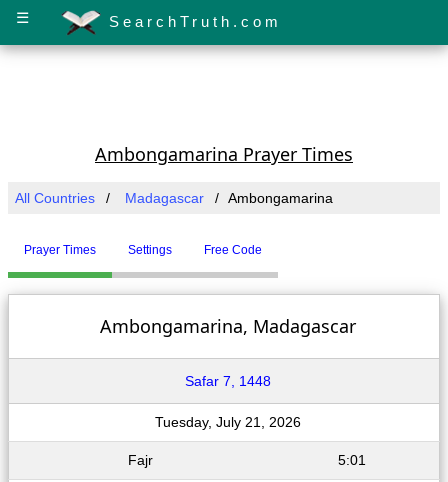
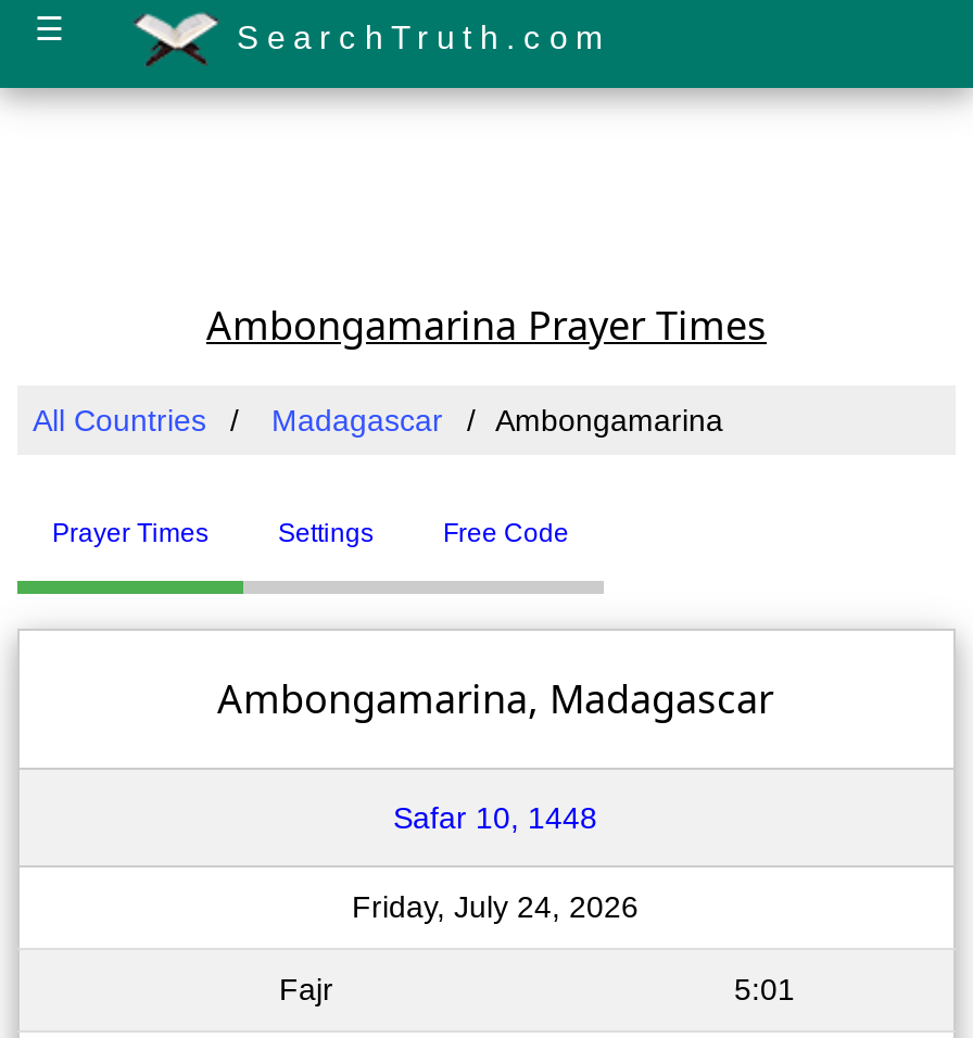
[185,373,271,389] Safar 7, 1448 -> [393,800,597,835] Safar 10, 1448
[155,414,301,430] Tuesday, July 21, 2026 -> [352,889,639,924] Friday, July 24, 2026

